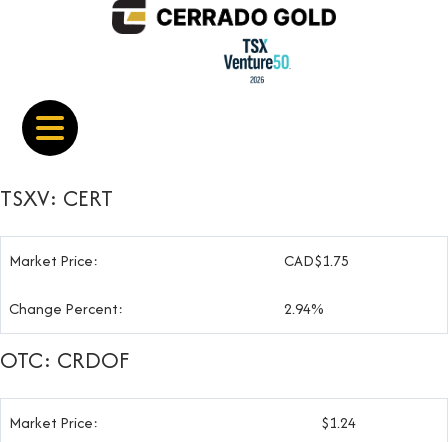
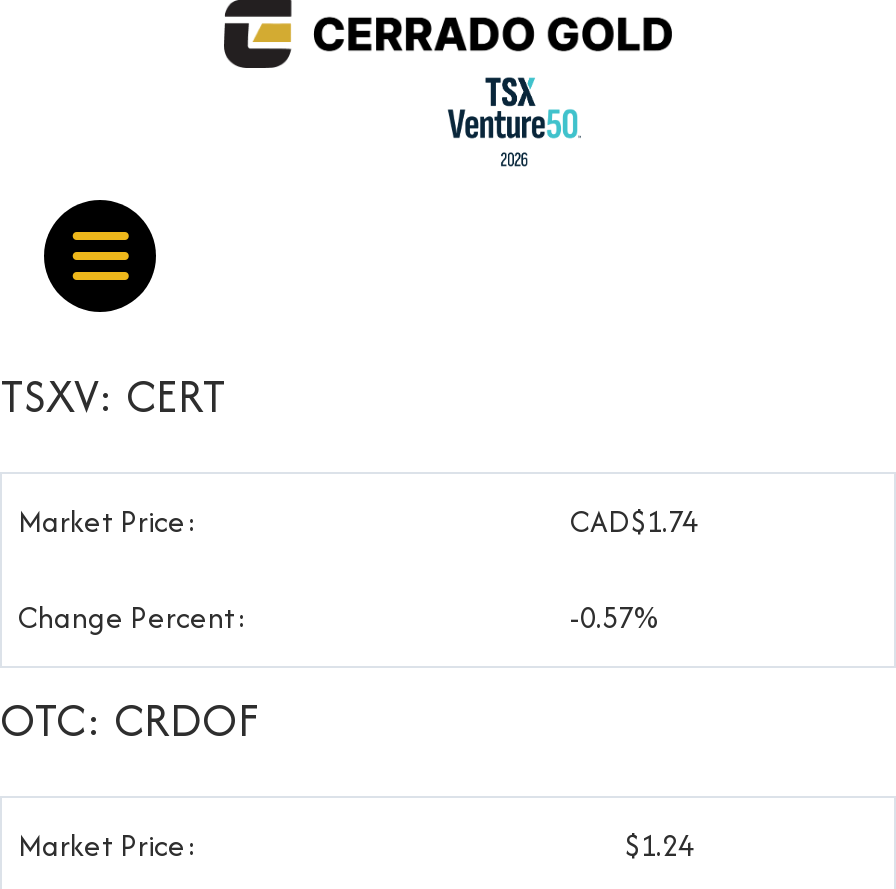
[284,250,349,271] CAD$1.75 -> [570,499,698,541] CAD$1.74
[284,298,324,319] 2.94% -> [570,595,660,637] -0.57%

